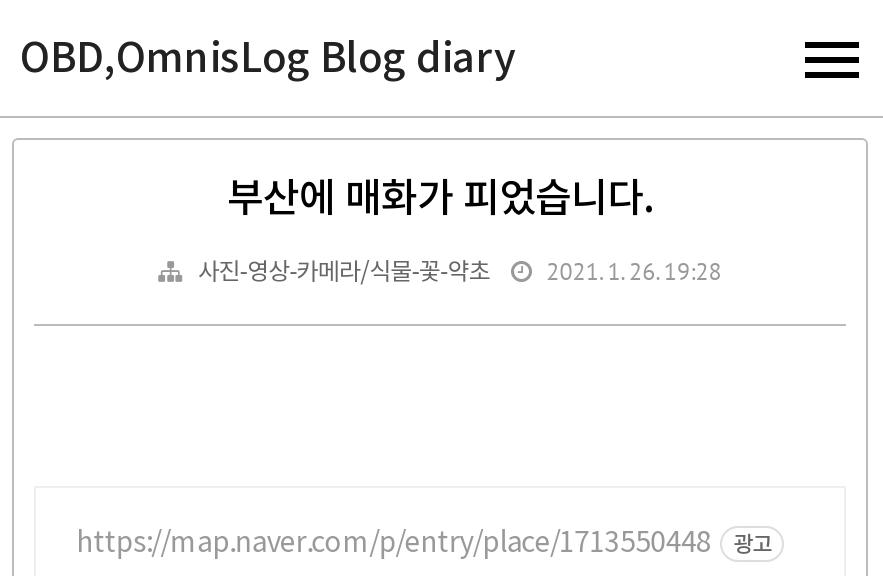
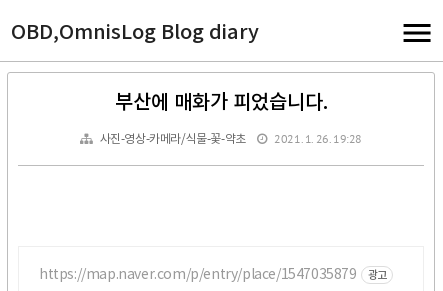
[76,527,711,559] https://map.naver.com/p/entry/place/1713550448 -> [39,266,357,282] https://map.naver.com/p/entry/place/1547035879

